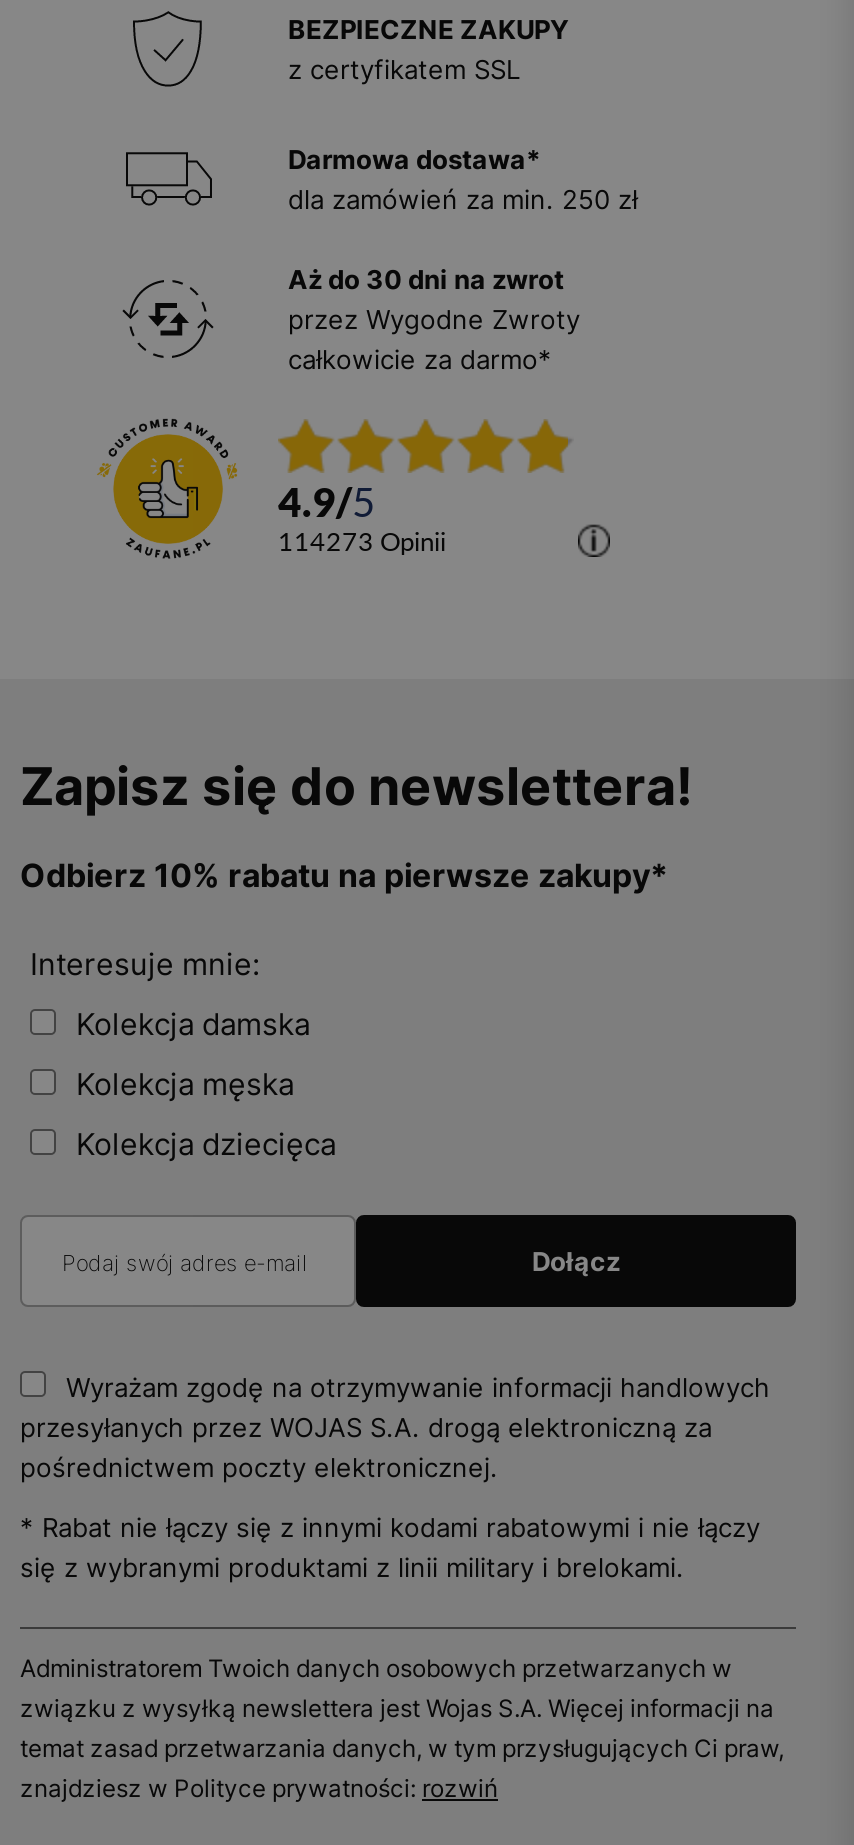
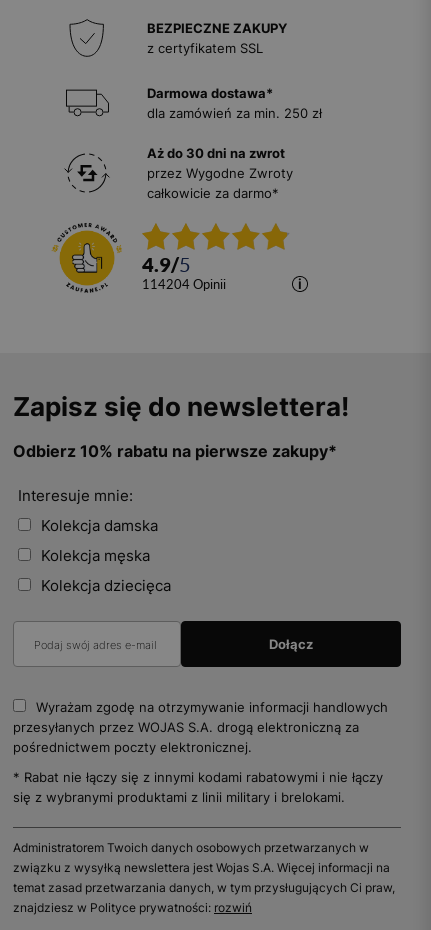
[278,526,446,558] 114273 opinii -> [142,276,226,292] 114204 opinii

